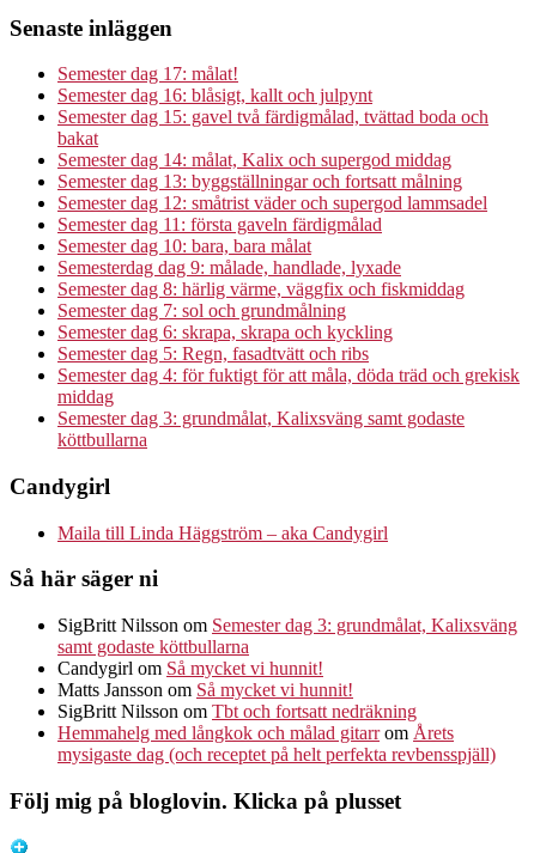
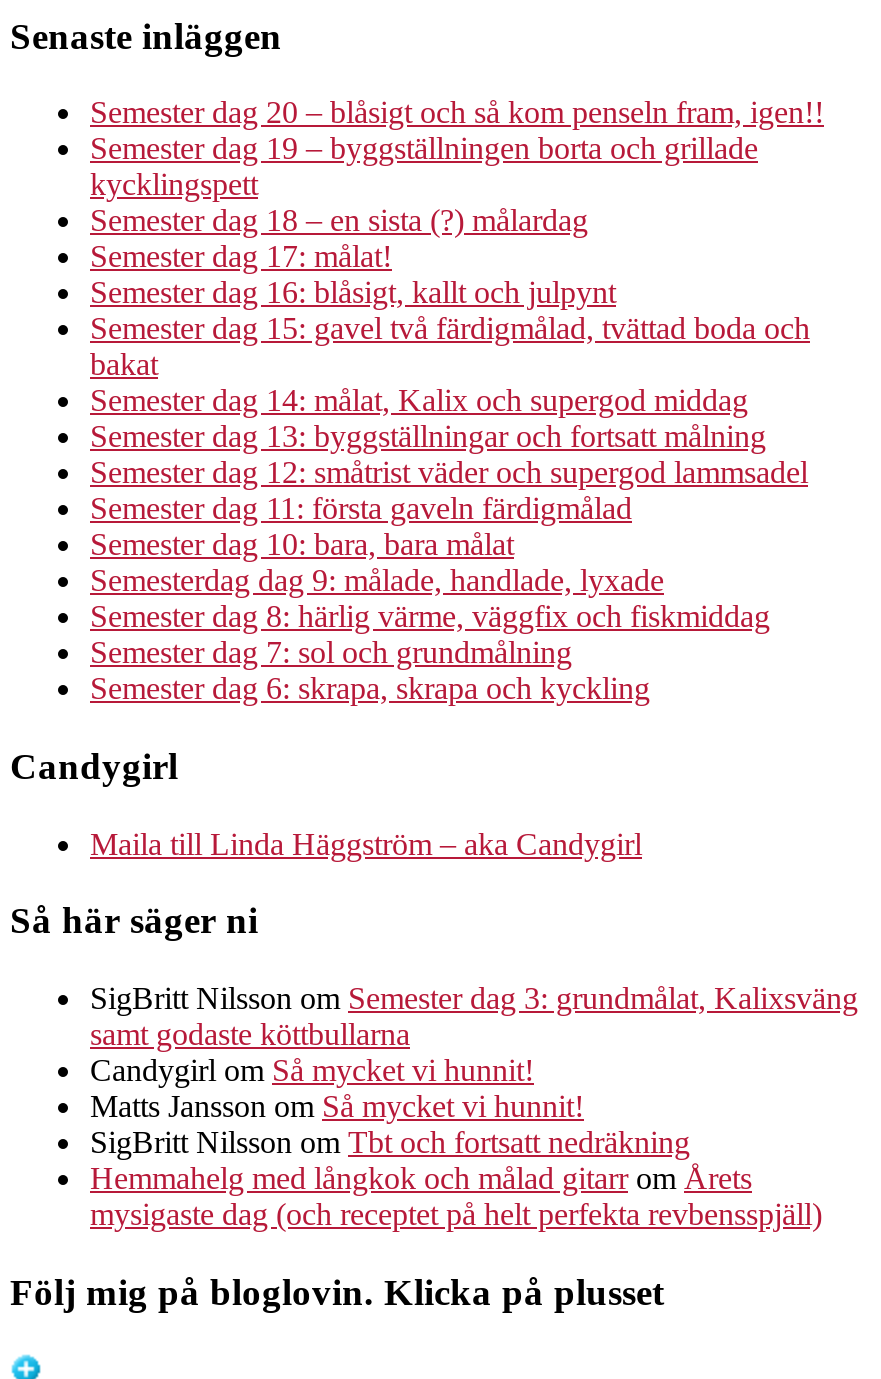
none -> [90,95,824,237] Semester dag 20 – blåsigt och så kom penseln fram, igen!! | Semester dag 19 – byggställningen borta och grillade | kycklingspett | Semester dag 18 – en sista (?) målardag
moved [57,64,489,342] -> [90,239,810,705]: Semester dag 17: målat! | Semester dag 16: blåsigt, kallt och julpynt | Semester dag 15: gavel två färdigmålad, tvättad boda och | ... | Semester dag 7: sol och grundmålning | Semester dag 6: skrapa, skrapa och kyckling
[57,344,520,450] Semester dag 5: Regn, fasadtvätt och ribs | Semester dag 4: för fuktigt för att måla, döda träd och grekisk | middag | Semester dag 3: grundmålat, Kalixsväng samt godaste | köttbullarna -> none

